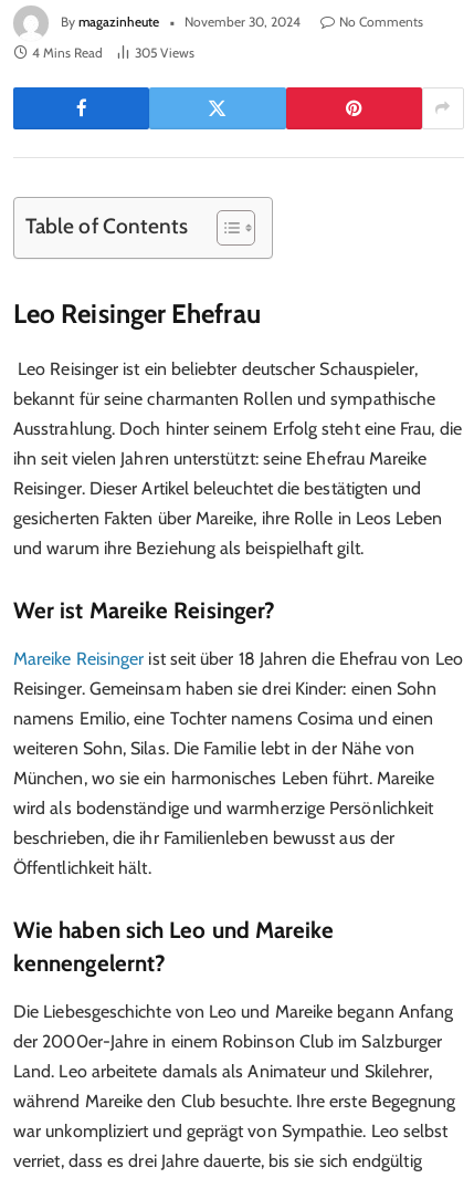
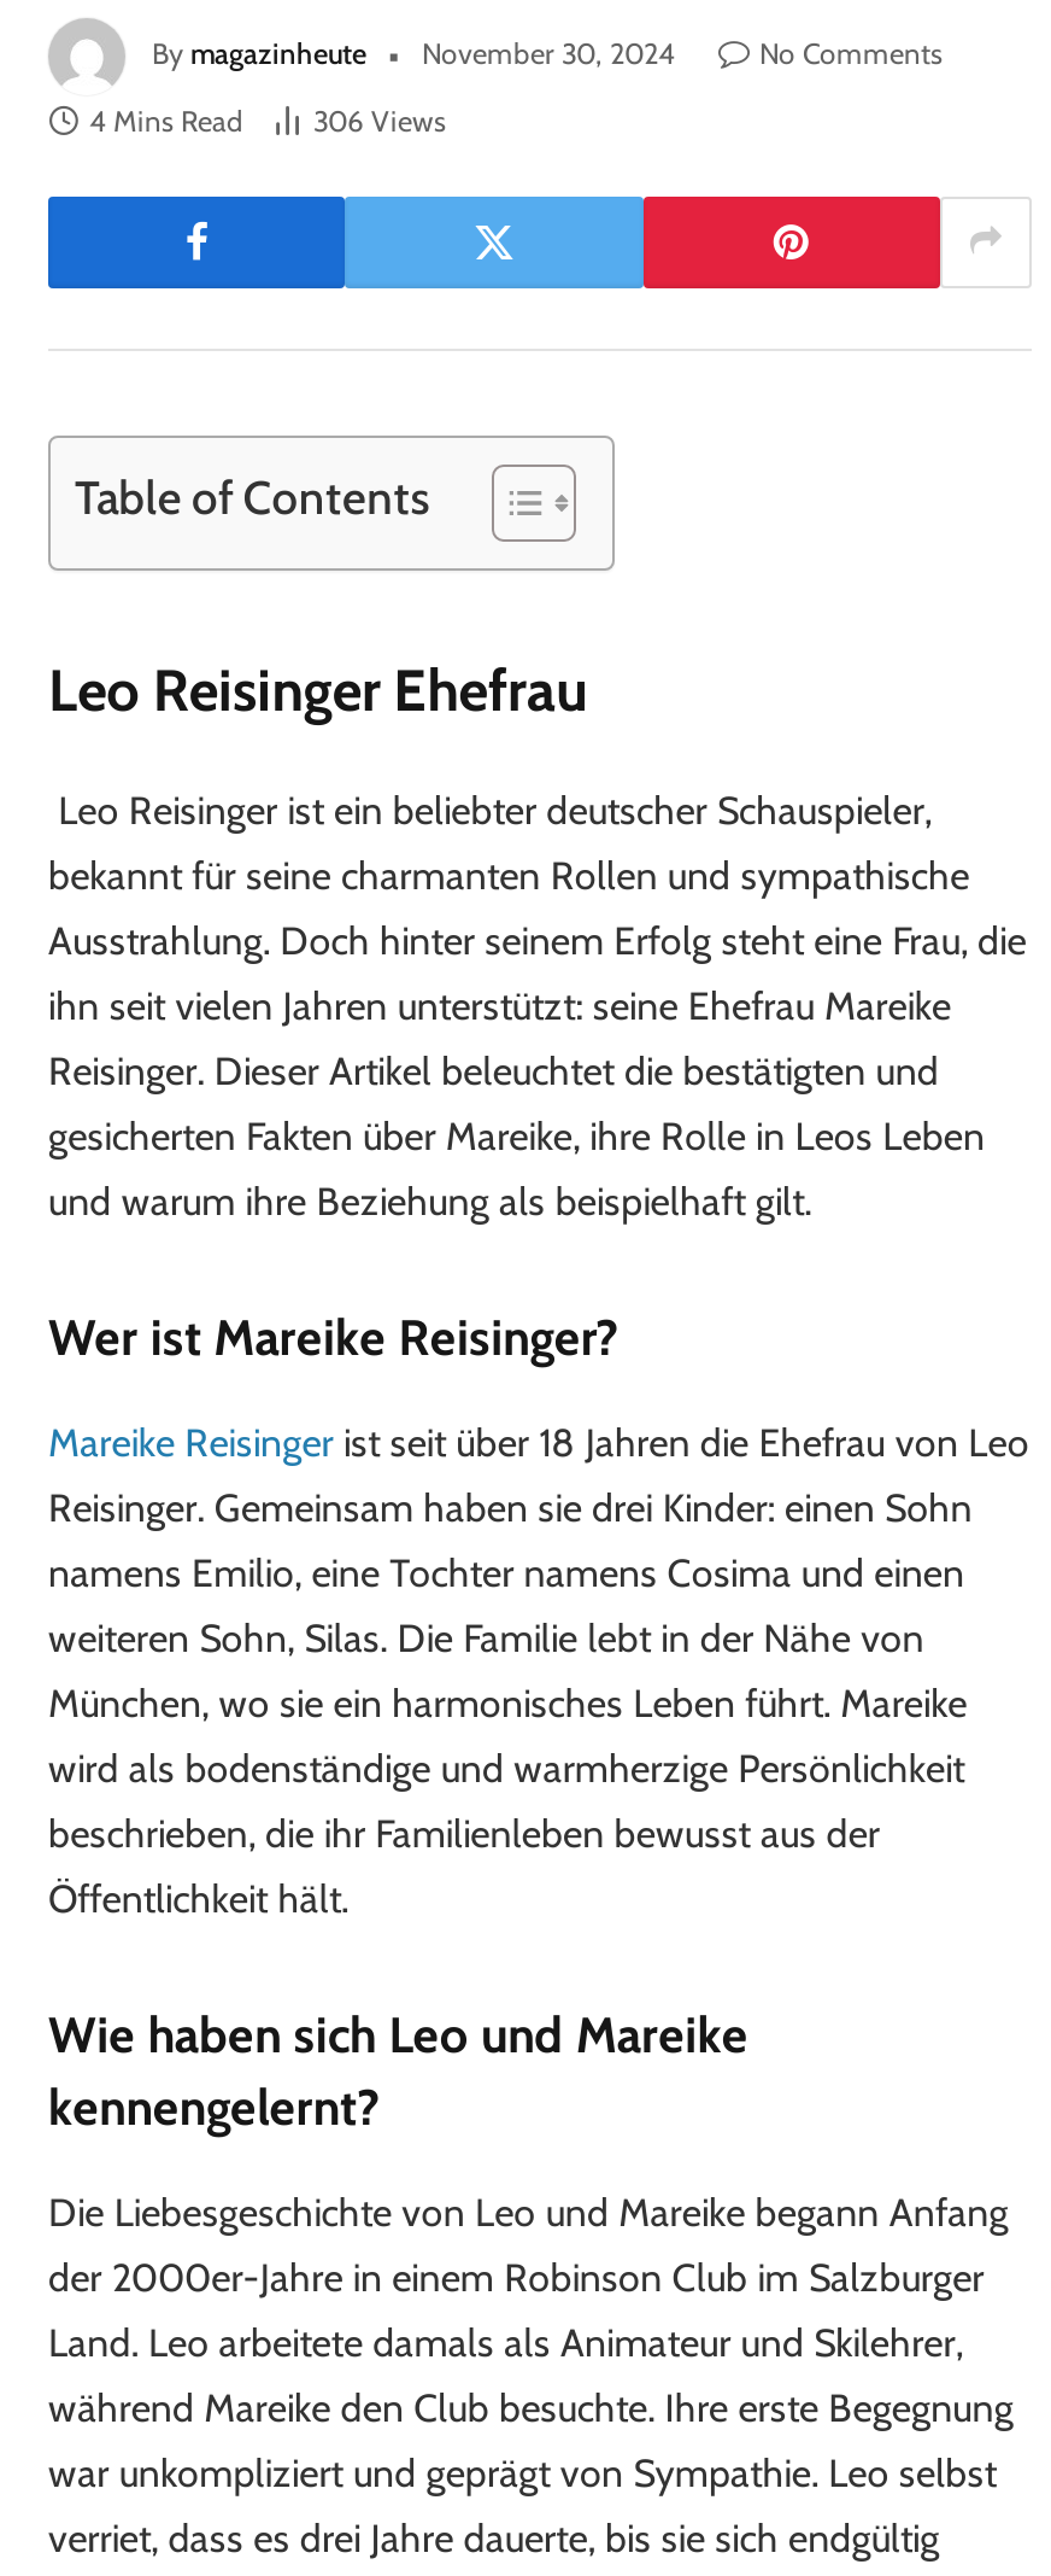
[32,44,194,60] 4 Mins Read 305 Views -> [89,102,446,138] 4 Mins Read 306 Views

